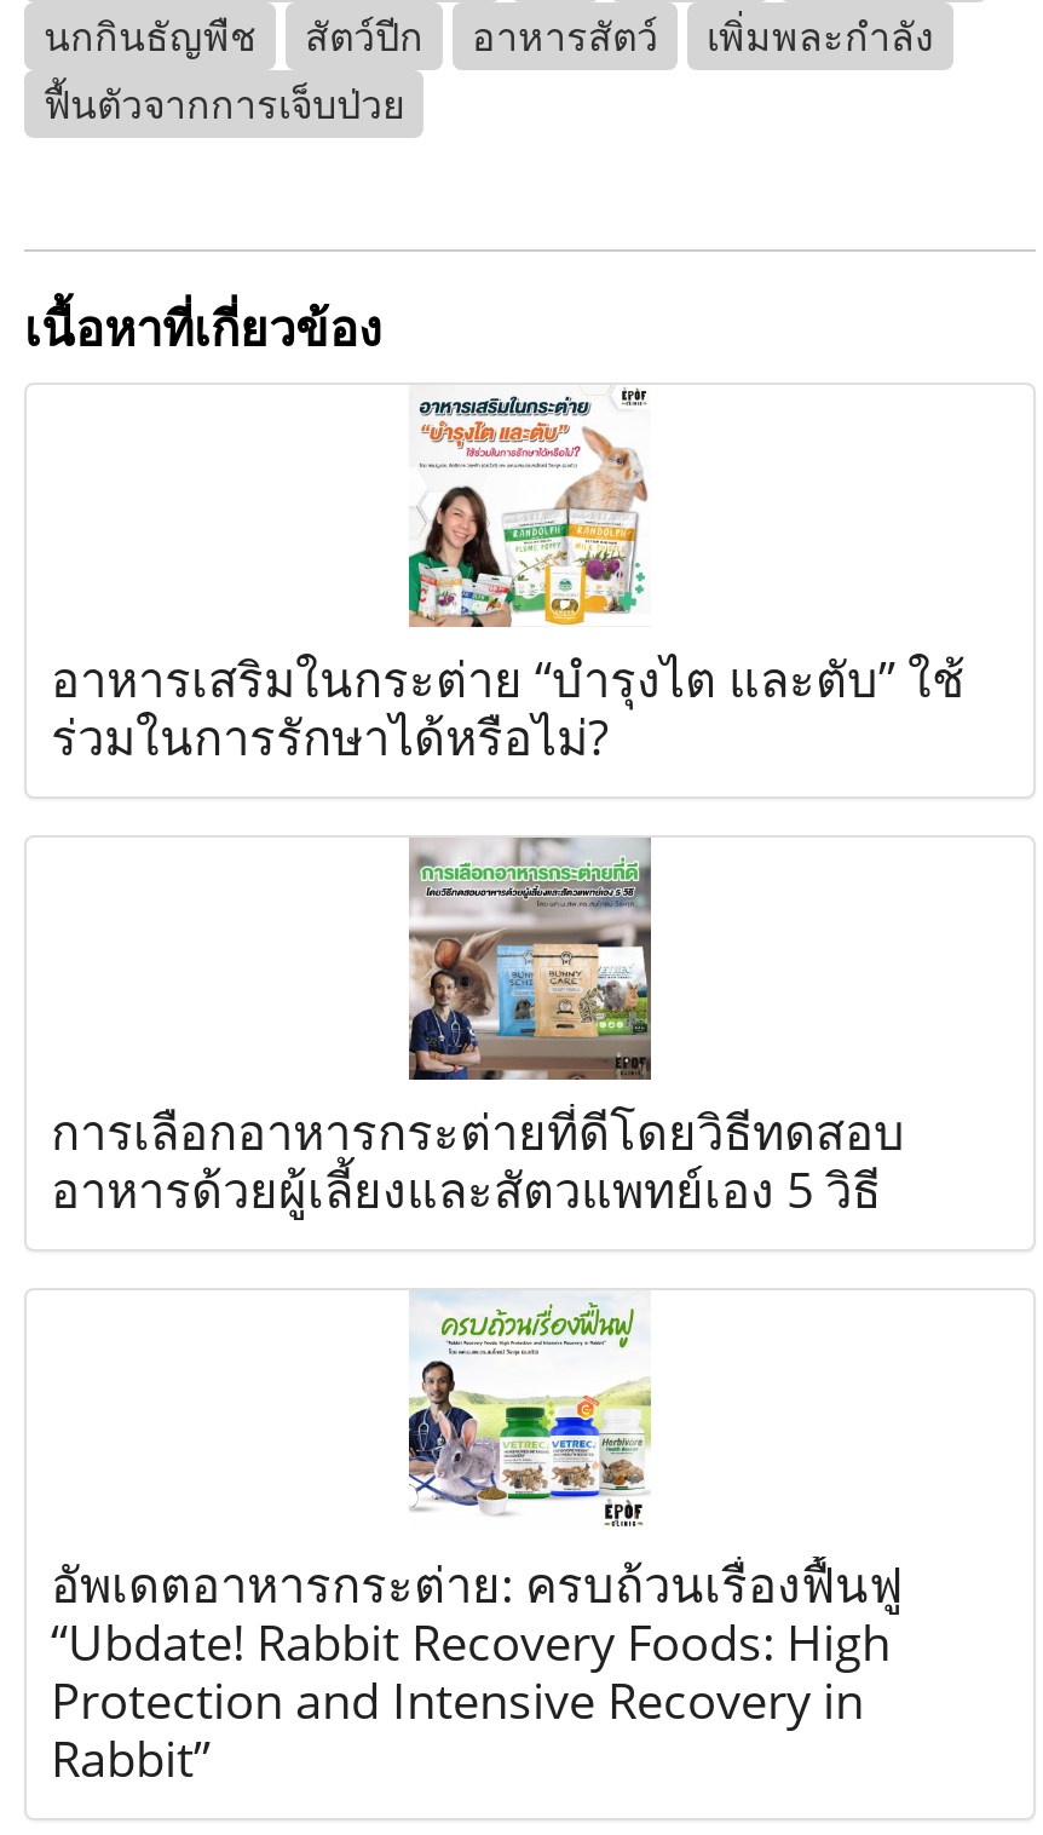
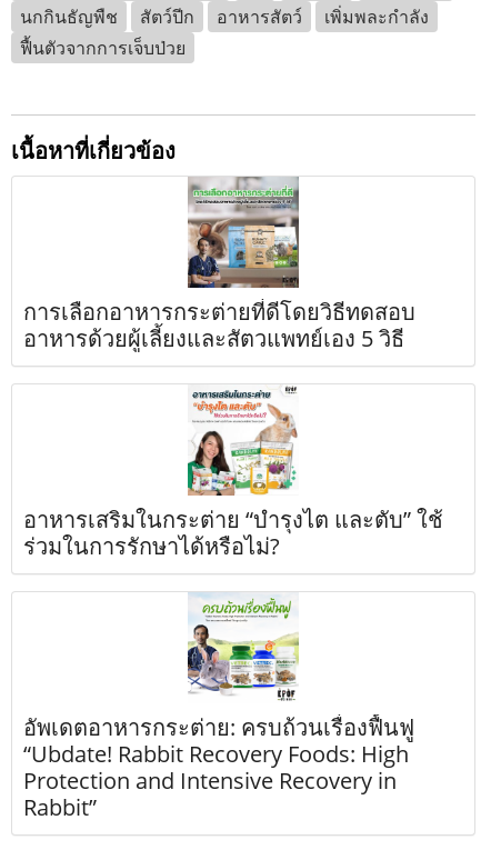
moved [51,385,966,769] -> [23,386,443,561]: [image] | อาหารเสริมในกระต่าย “บำรุงไต และตับ” ใช้ | ร่วมในการรักษาได้หรือไม่?
moved [51,835,905,1221] -> [23,176,415,353]: [image] | การเลือกอาหารกระต่ายที่ดีโดยวิธีทดสอบ | อาหารด้วยผู้เลี้ยงและสัตวแพทย์เอง 5 วิธี

